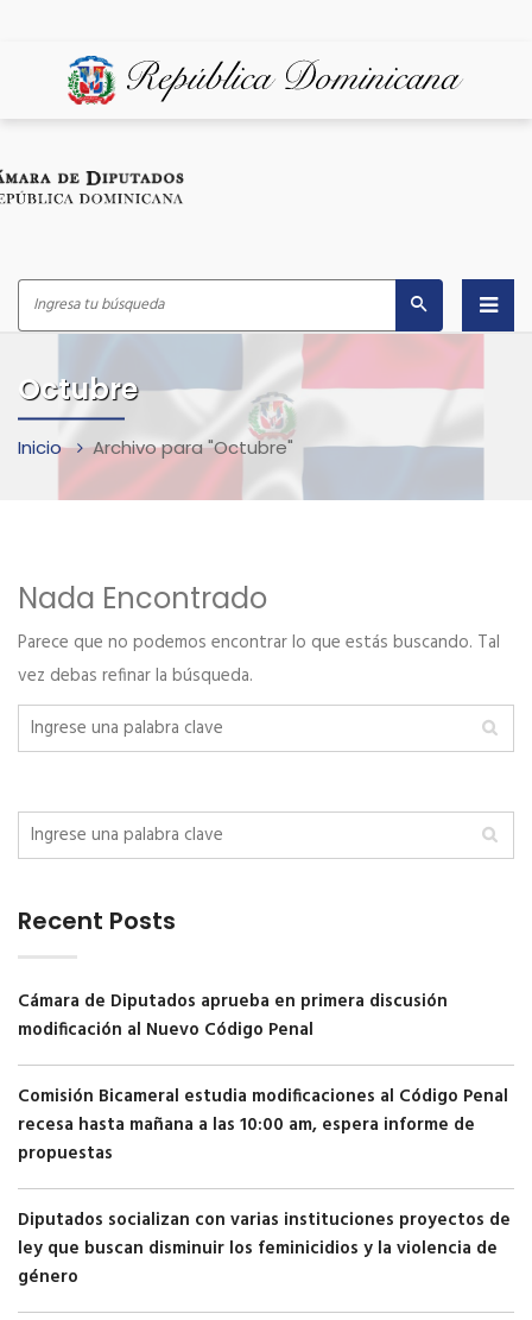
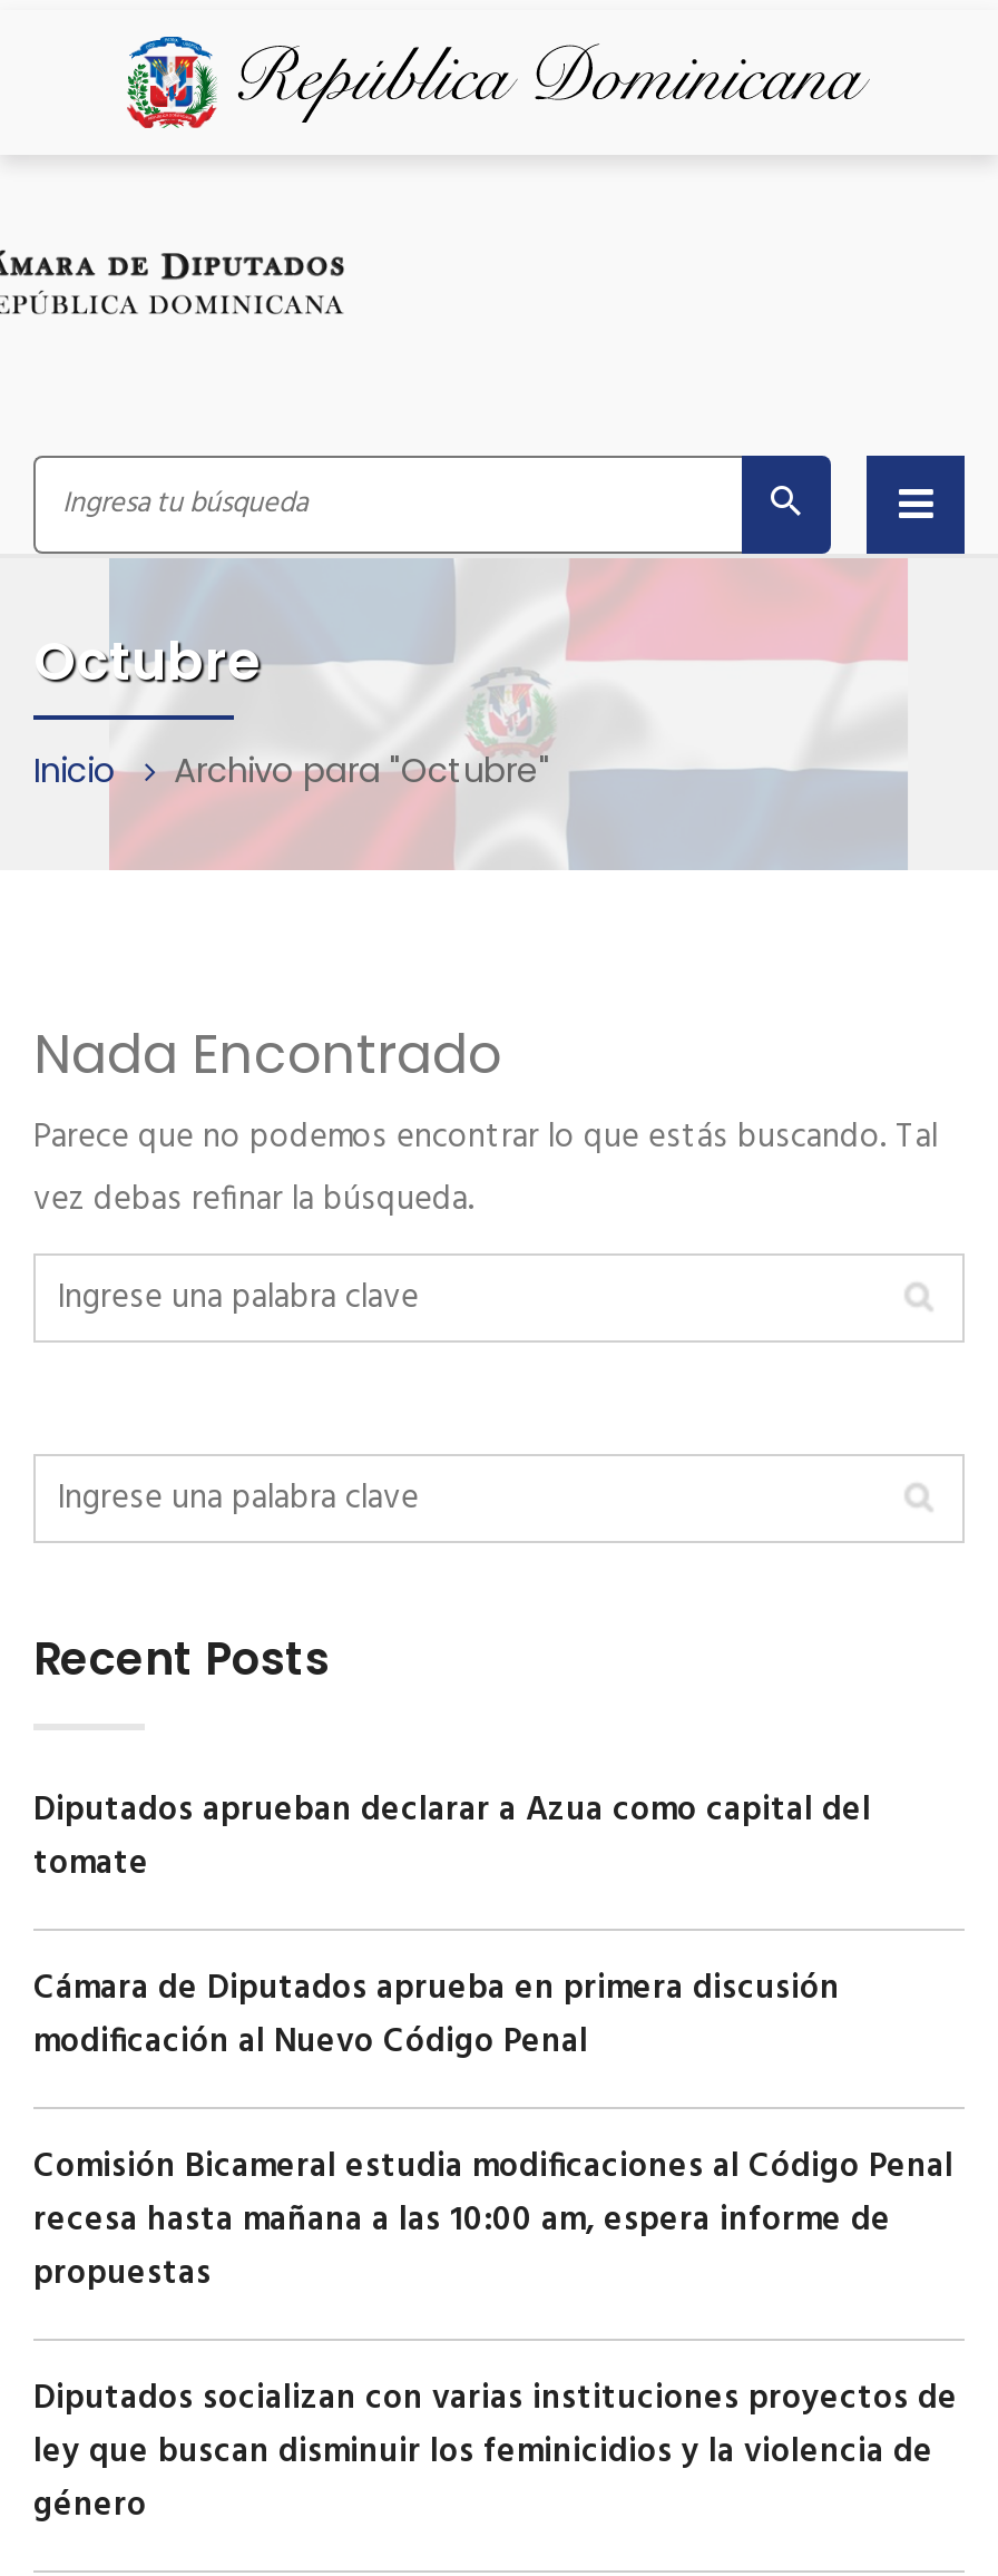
none -> [33,1783,871,1890] Diputados aprueban declarar a Azua como capital del | tomate

